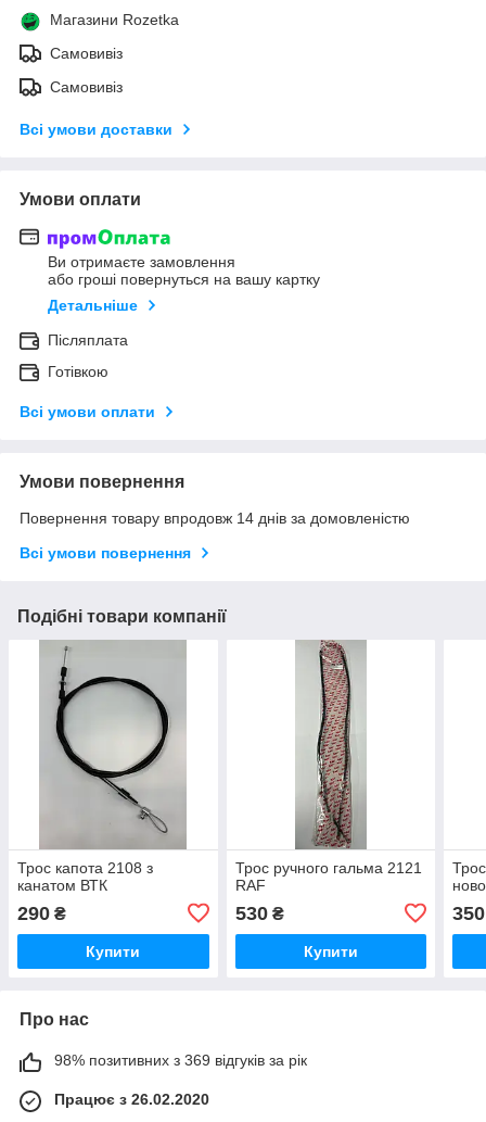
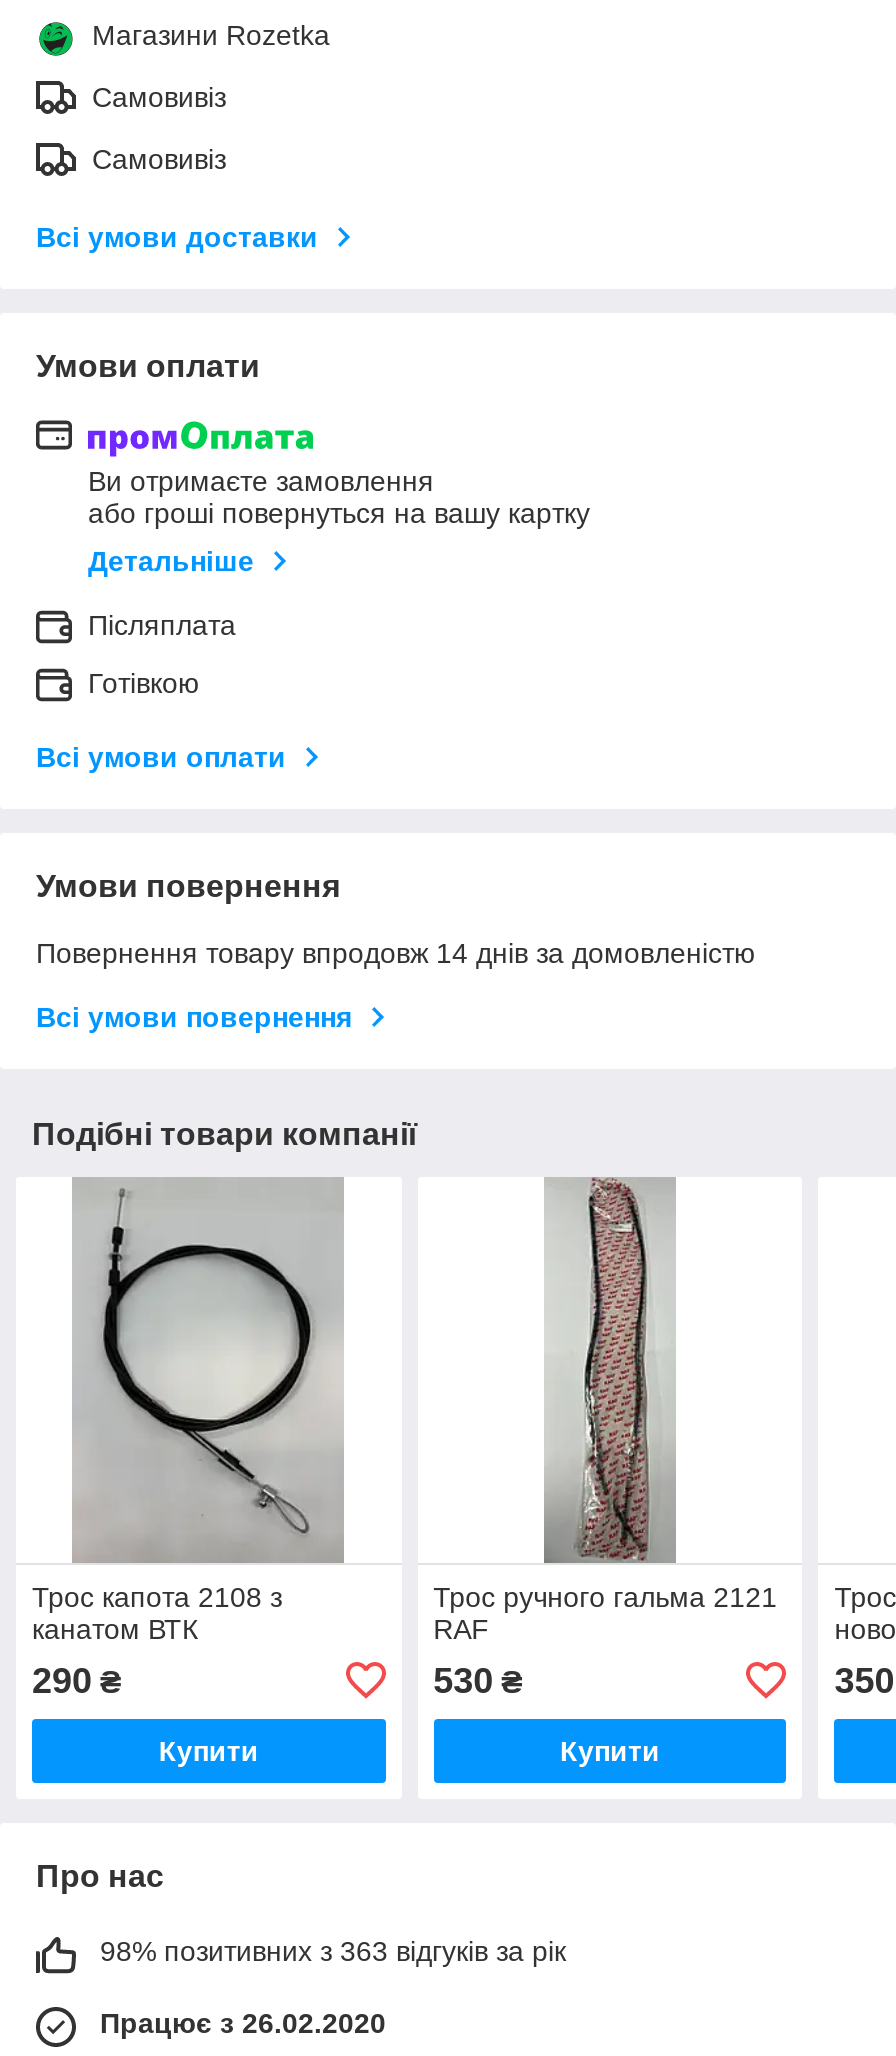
[54,1051,307,1069] 98% позитивних з 369 відгуків за рік -> [100,1935,566,1967] 98% позитивних з 363 відгуків за рік

